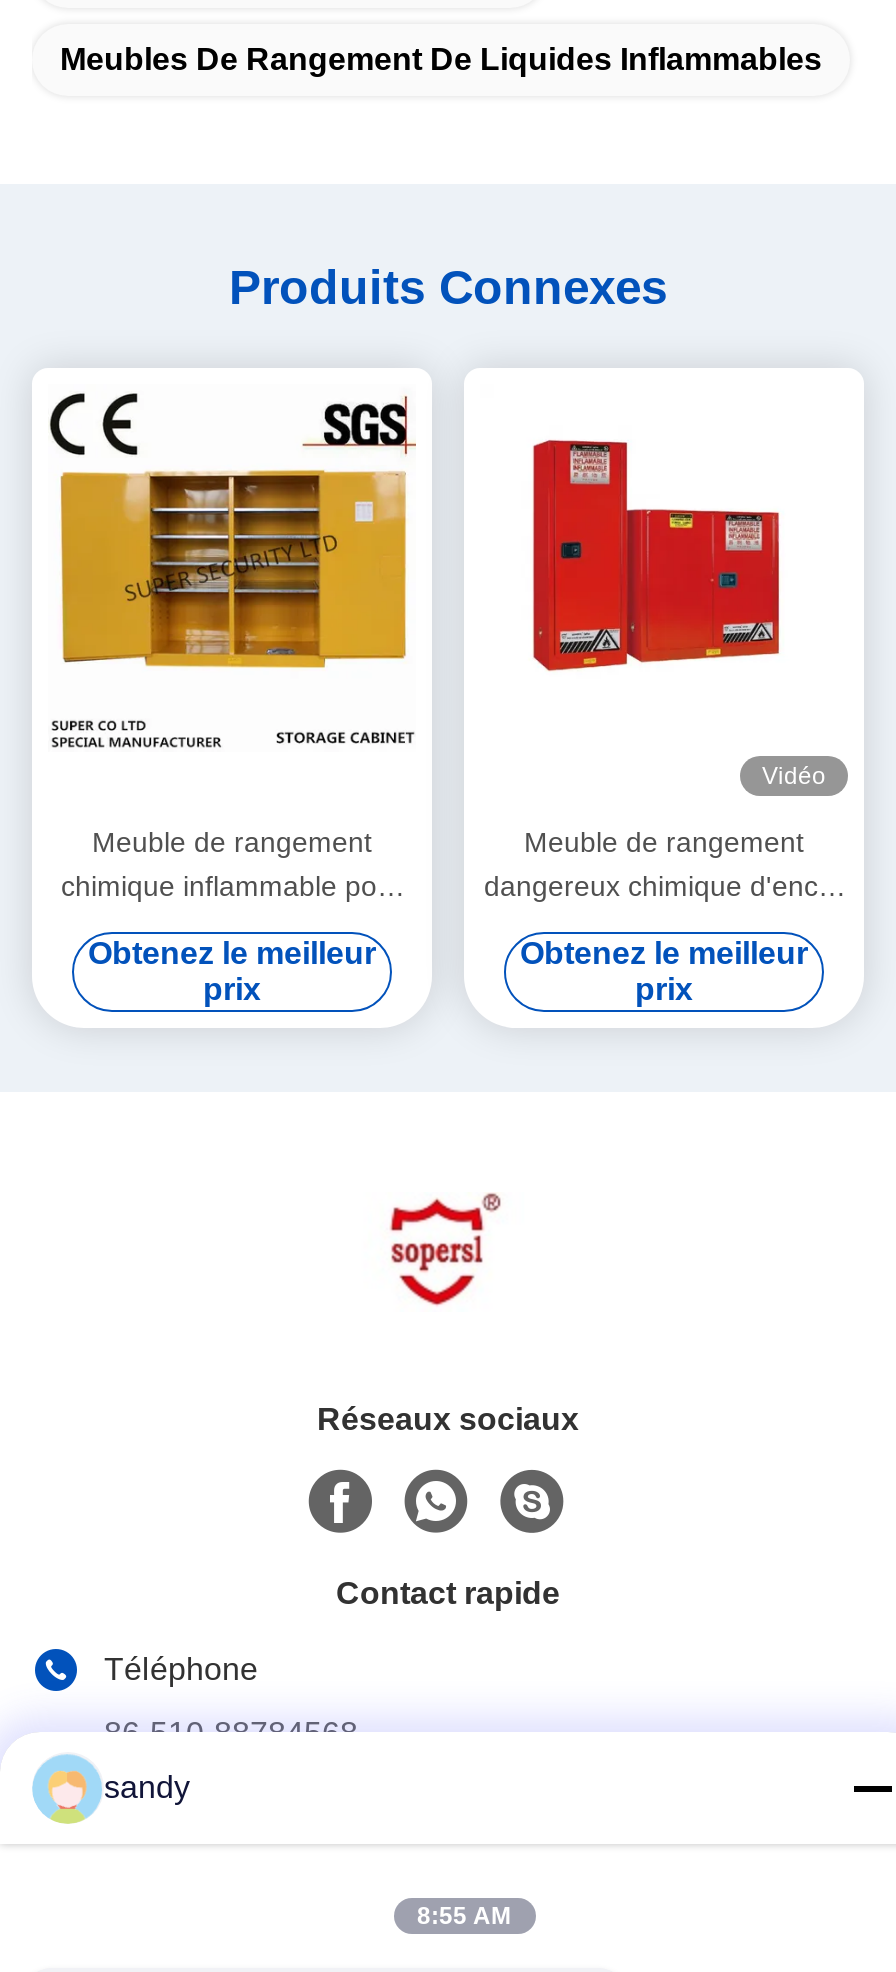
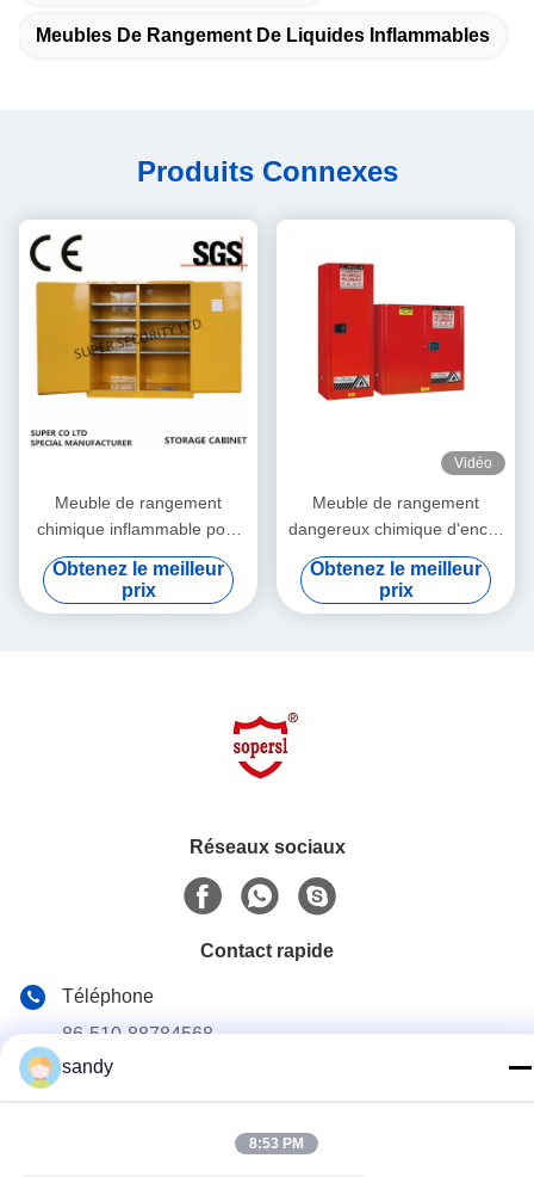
[417,1902,511,1930] 8:55 AM -> [249,1135,304,1152] 8:53 PM

